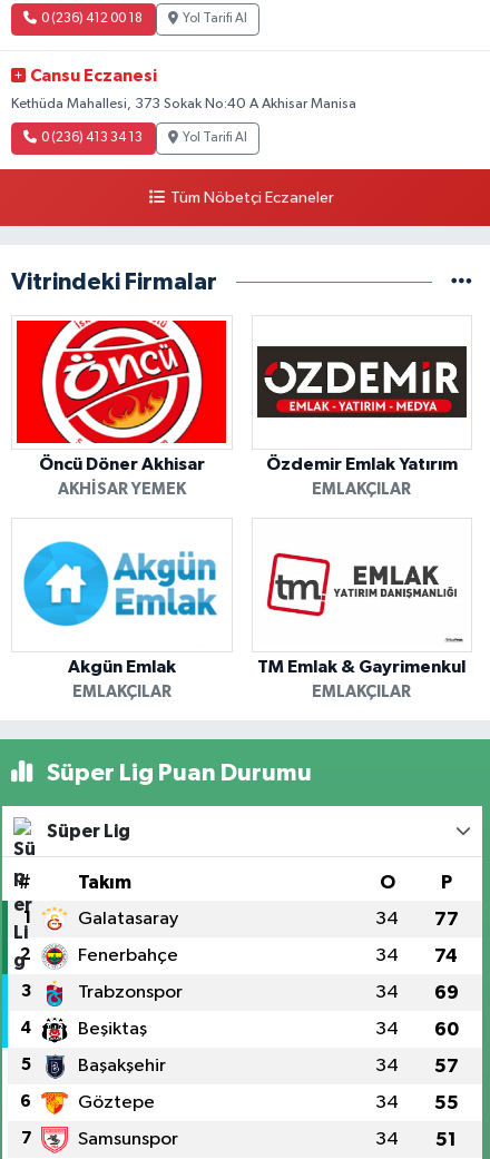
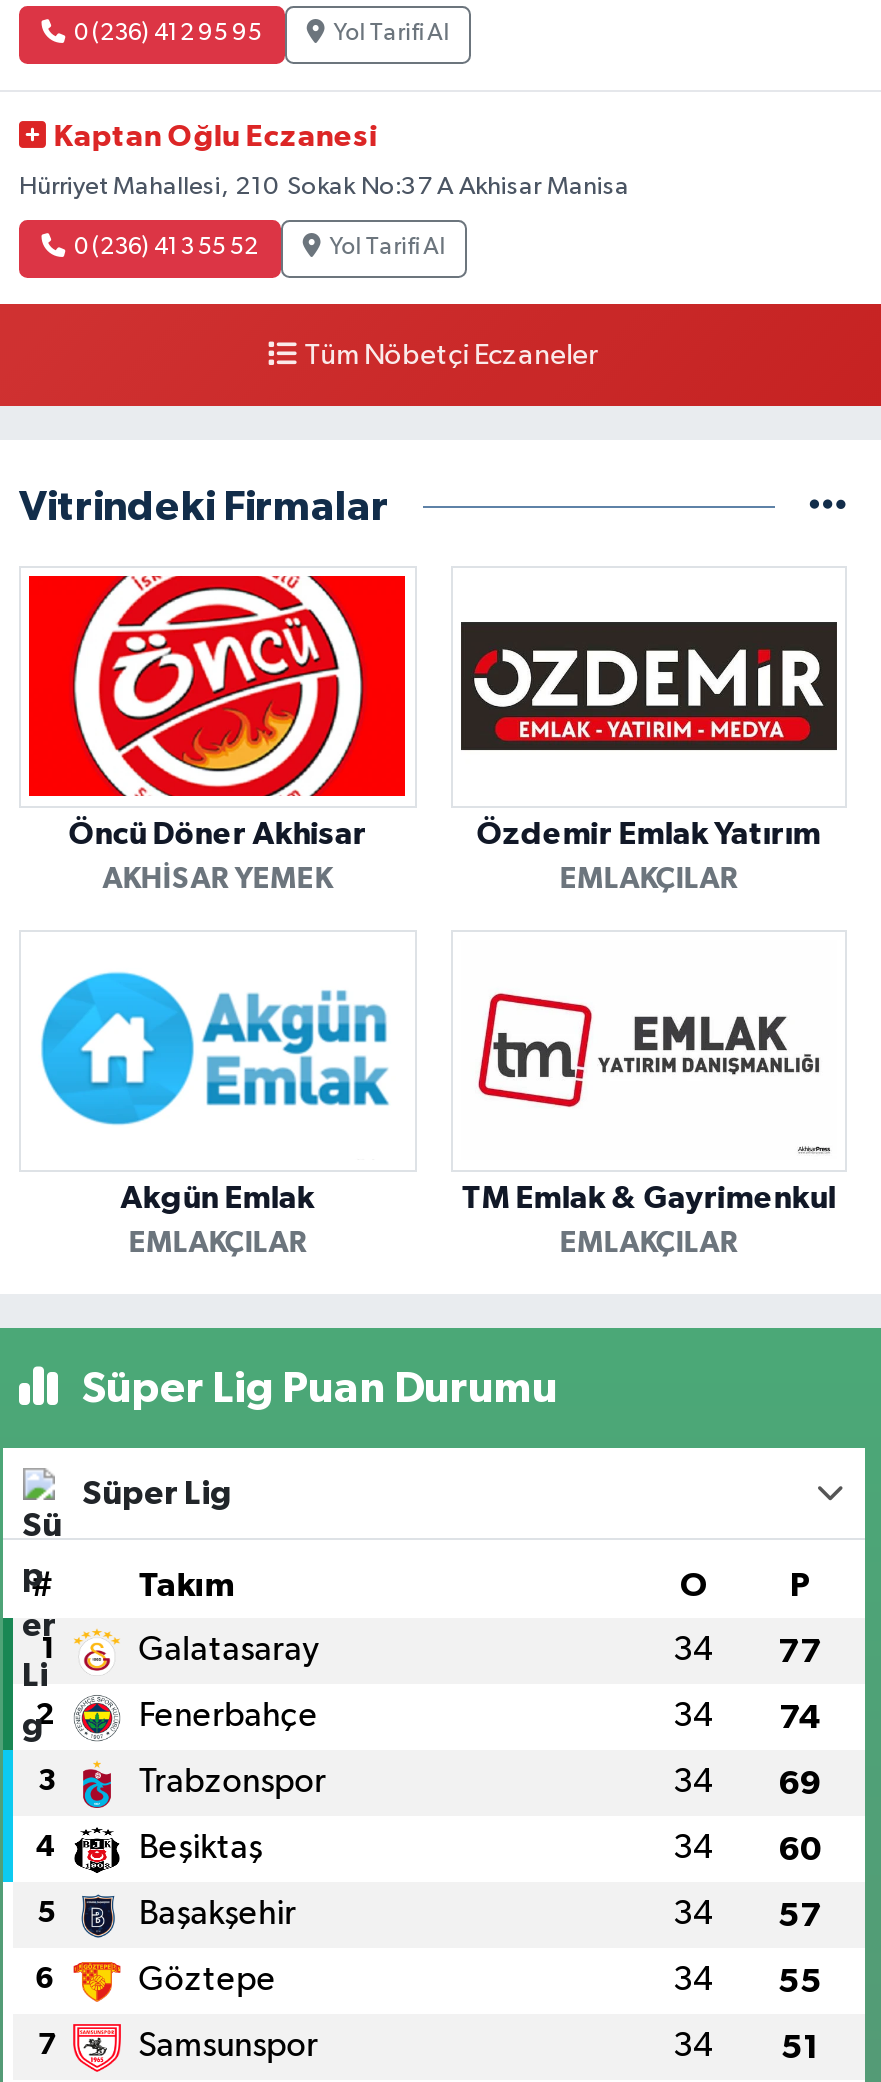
[42,12,143,25] 0 (236) 412 00 18 -> [74,22,262,46] 0 (236) 412 95 95
[30,68,157,85] Cansu Eczanesi -> [53,123,377,153] Kaptan Oğlu Eczanesi
[11,97,356,111] Kethüda Mahallesi, 373 Sokak No:40 A Akhisar Manisa -> [19,173,629,199] Hürriyet Mahallesi, 210 Sokak No:37 A Akhisar Manisa
[42,132,143,145] 0 (236) 413 34 13 -> [74,237,258,261] 0 (236) 413 55 52

